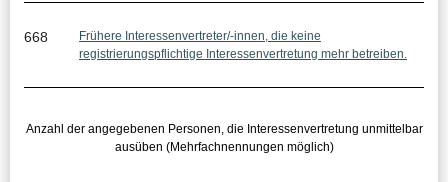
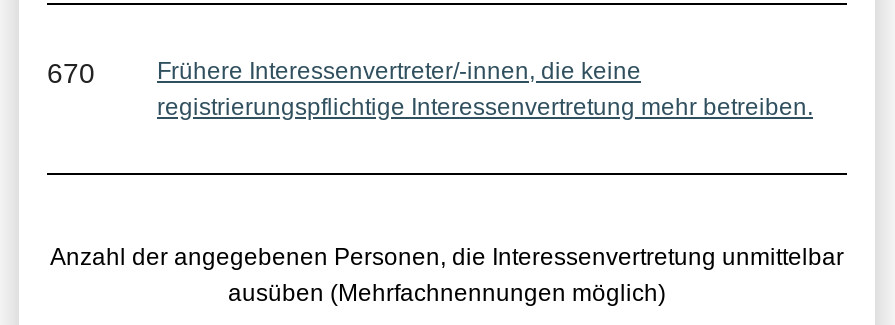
[24,29,48,45] 668 -> [47,57,95,89] 670

